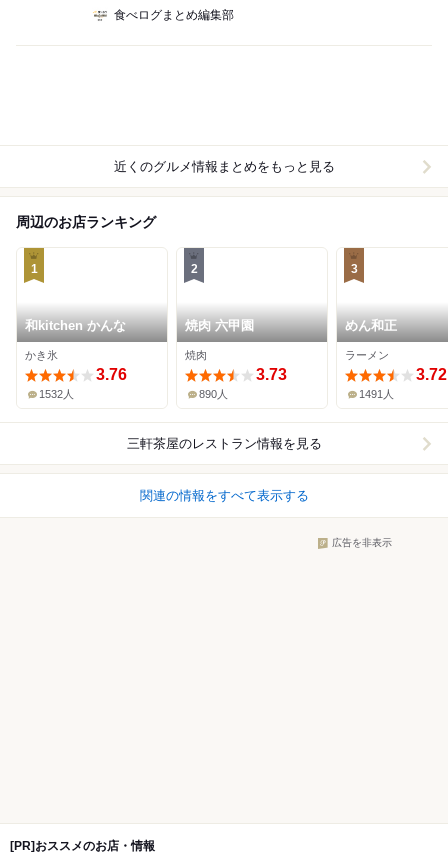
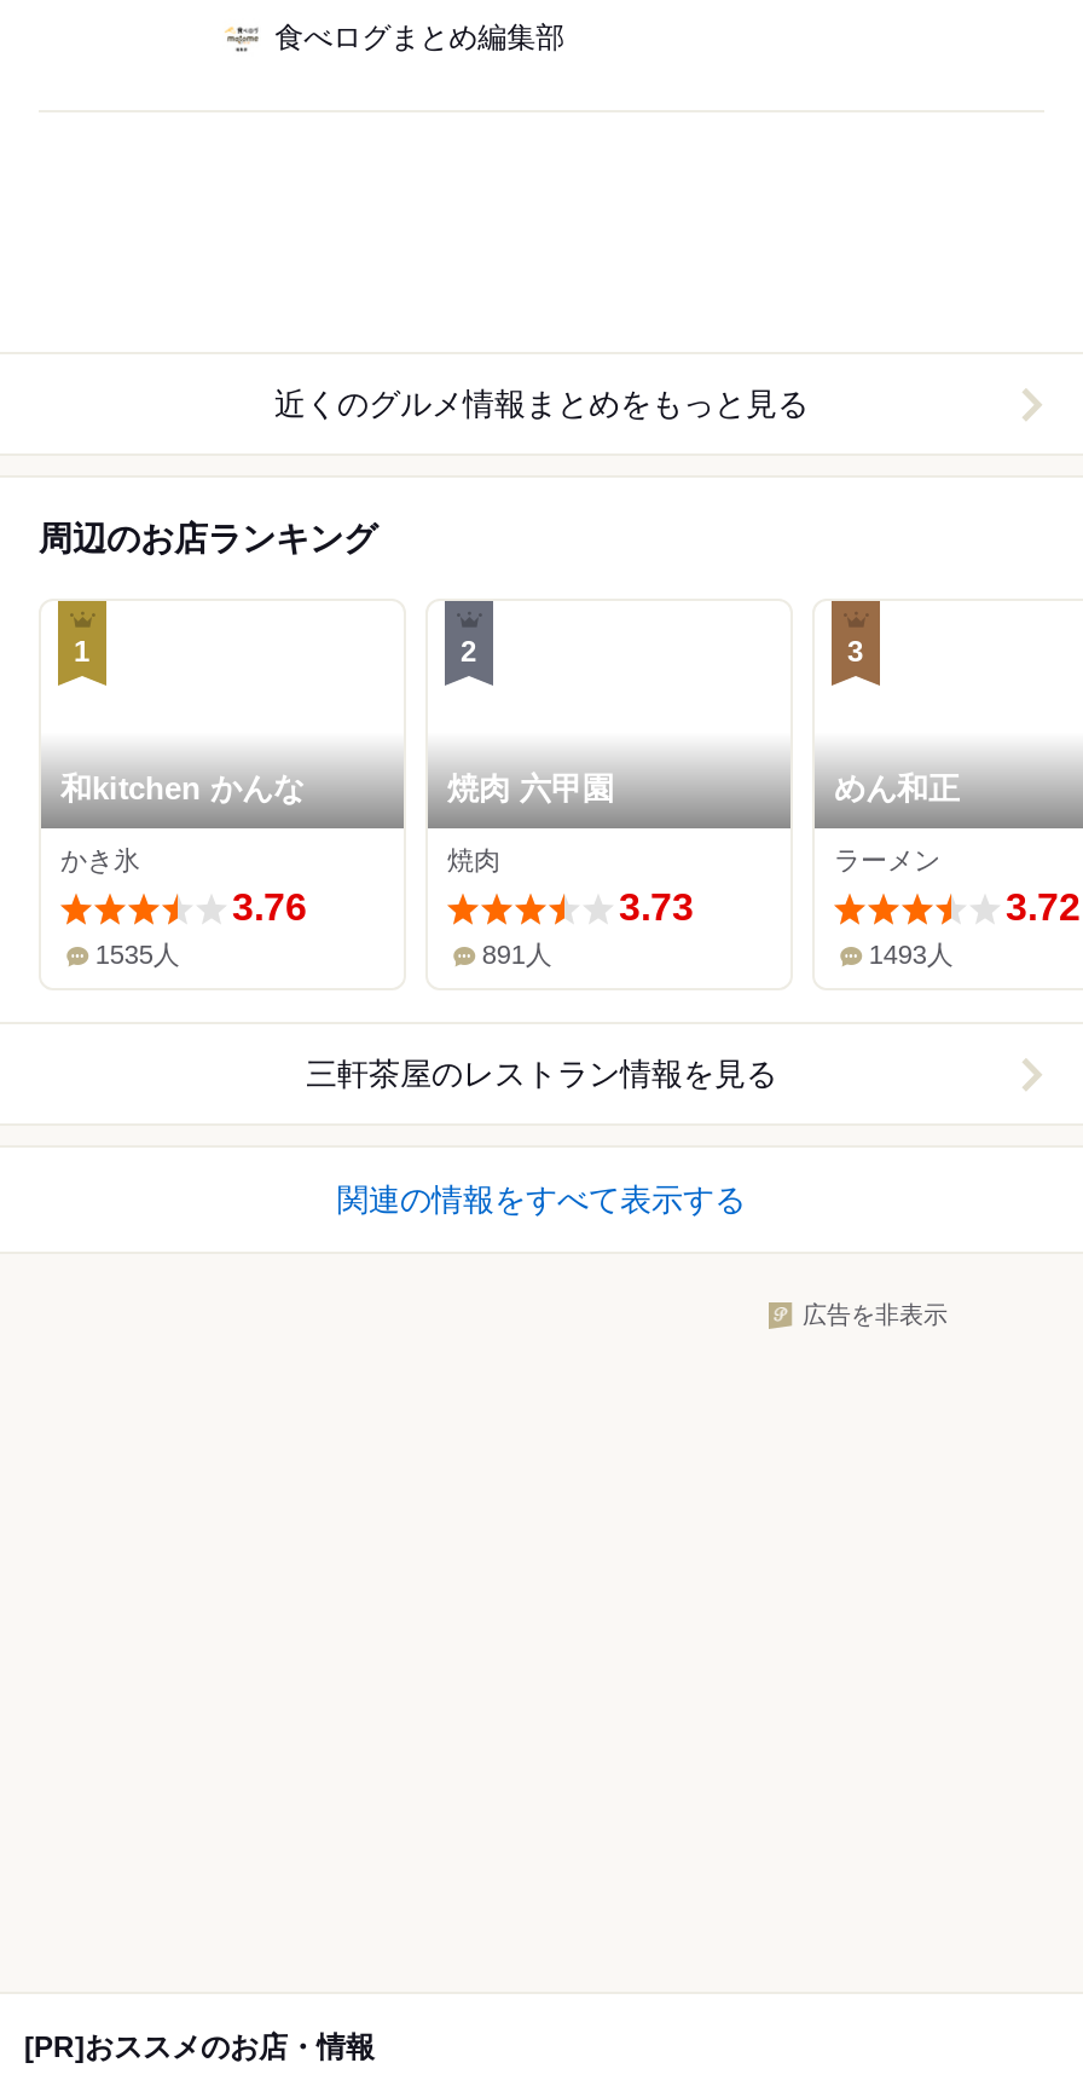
[39,388,74,400] 1532人 -> [95,940,180,969] 1535人
[199,388,228,400] 890人 -> [482,940,552,969] 891人
[359,388,394,400] 1491人 -> [869,940,953,969] 1493人

